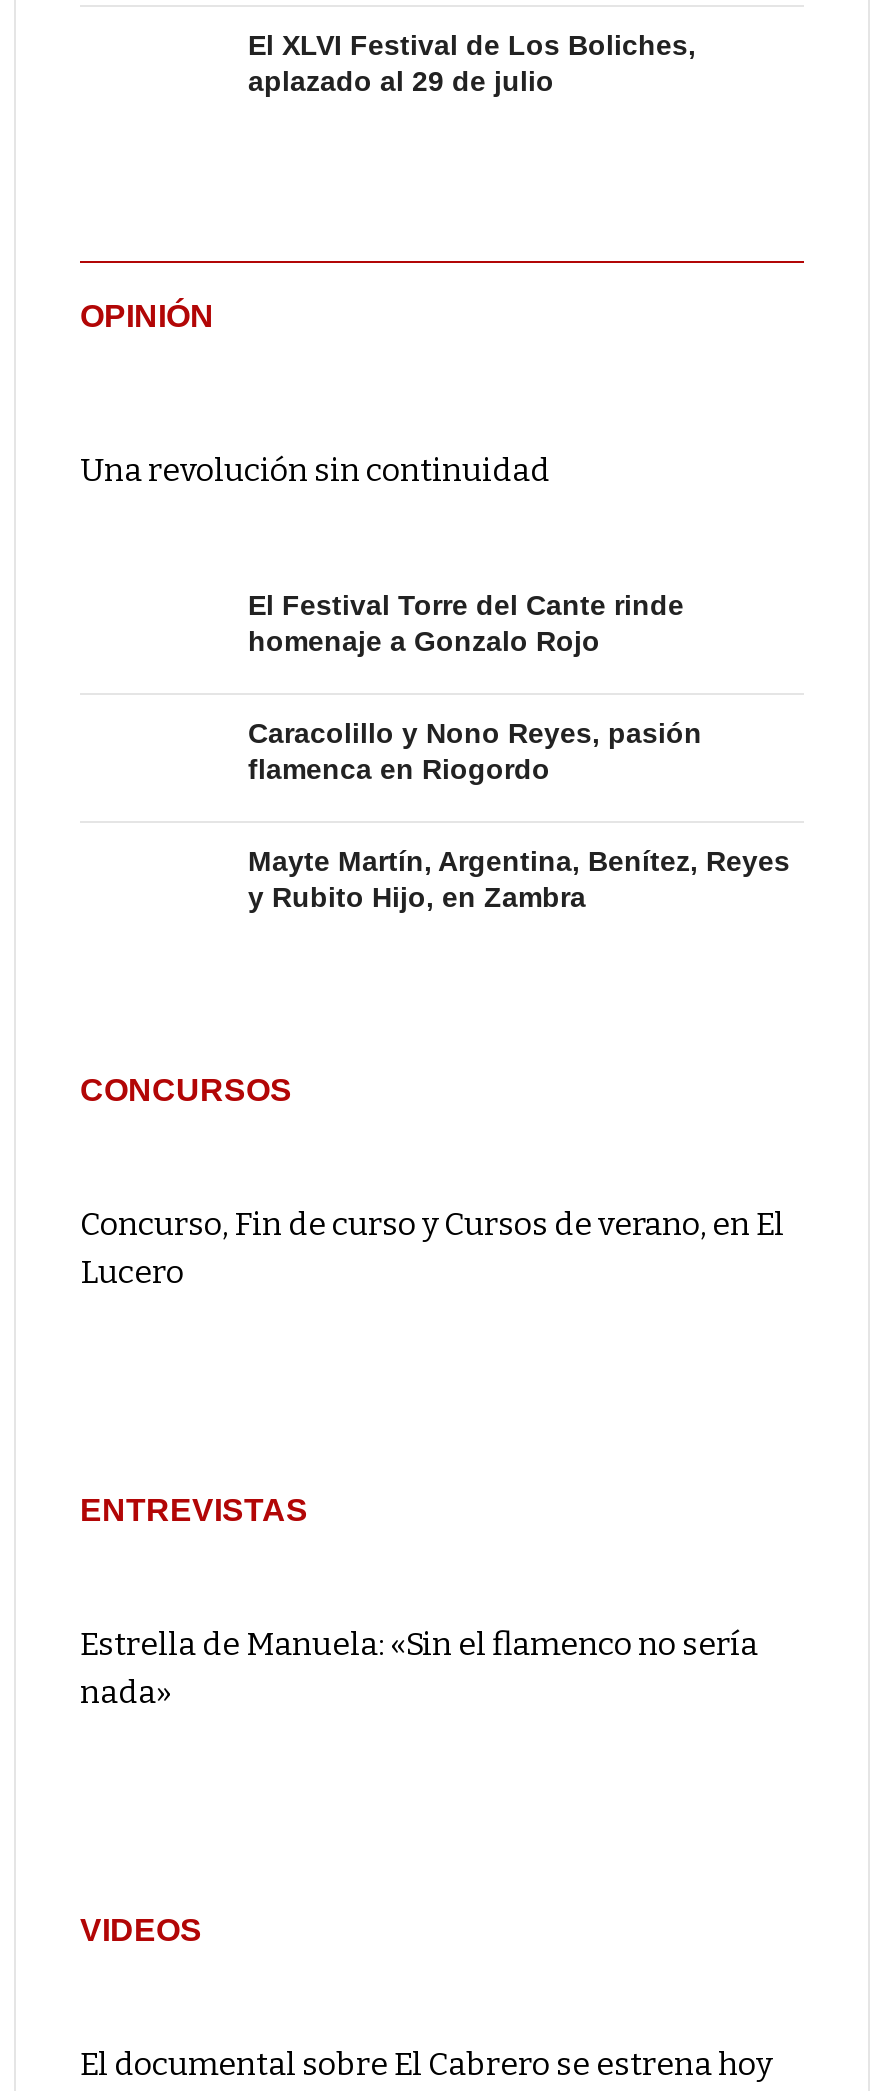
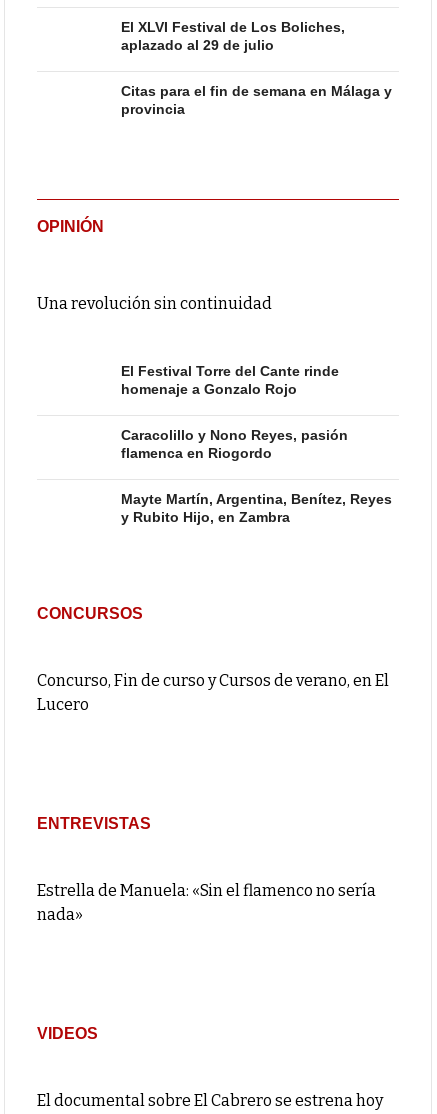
none -> [121,83,392,117] Citas para el fin de semana en Málaga y | provincia

